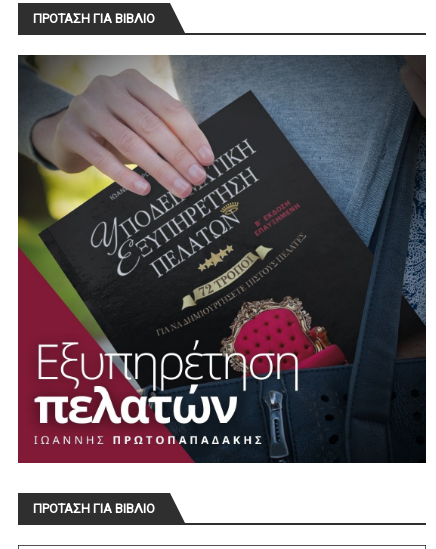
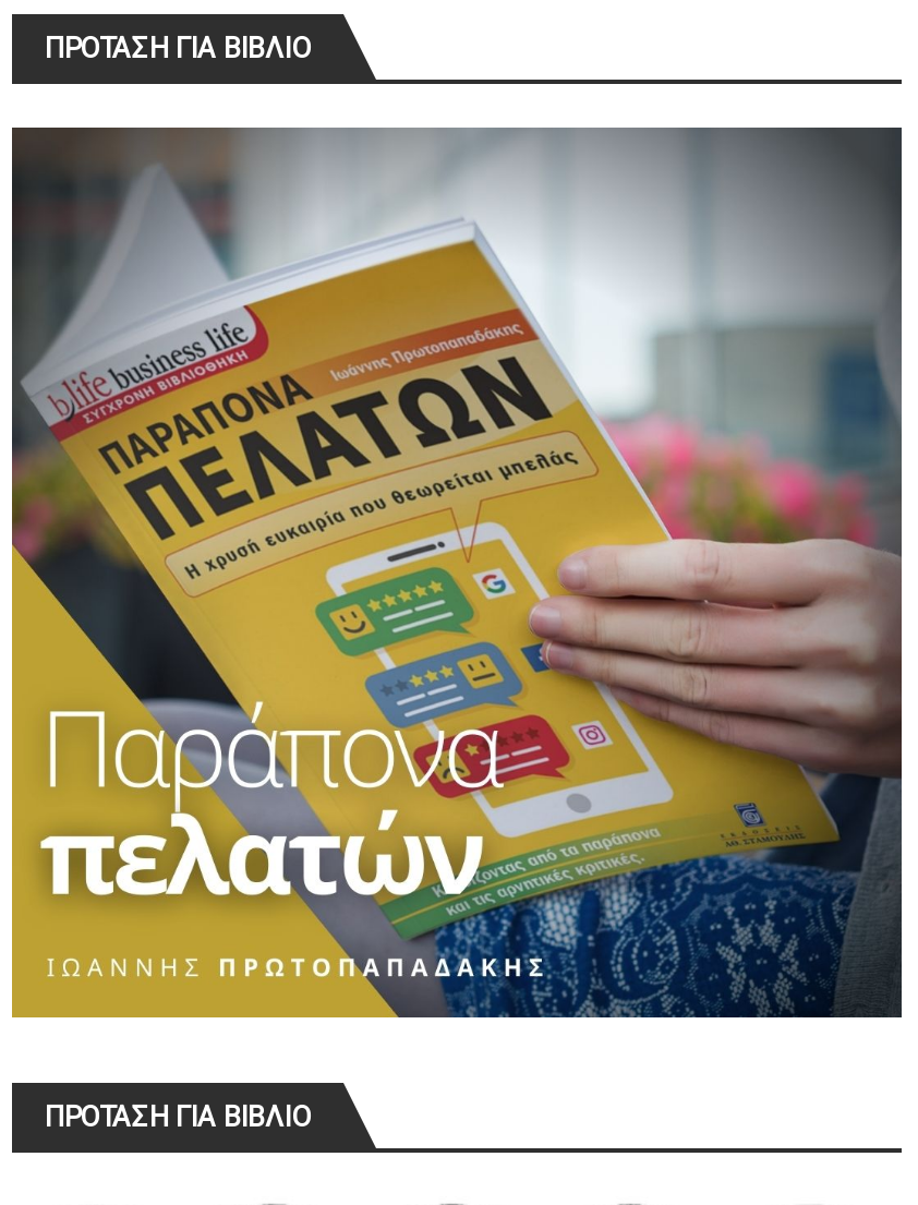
[17,55,426,464] [image] -> [10,128,902,1020] [image]

